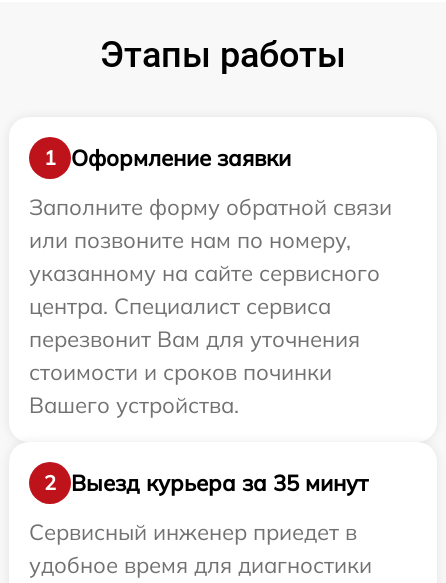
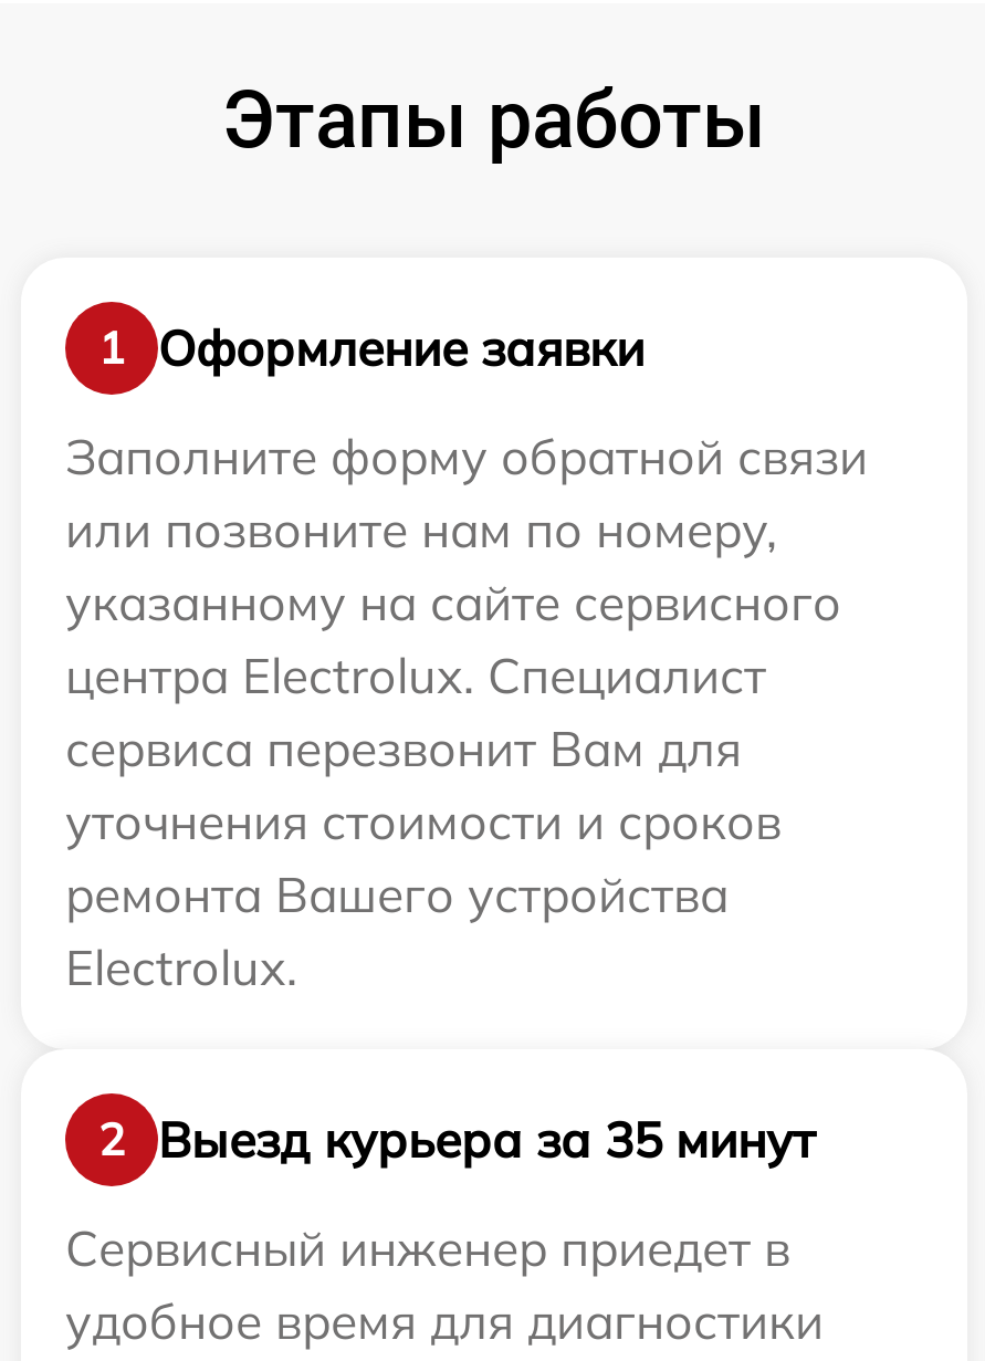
[29,292,360,419] центра. Специалист сервиса | перезвонит Вам для уточнения | стоимости и сроков починки | Вашего устройства. -> [65,646,782,999] центра Electrolux. Специалист | сервиса перезвонит Вам для | уточнения стоимости и сроков | ремонта Вашего устройства | Electrolux.

